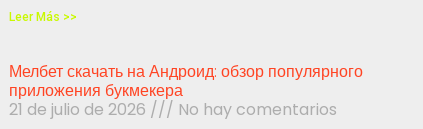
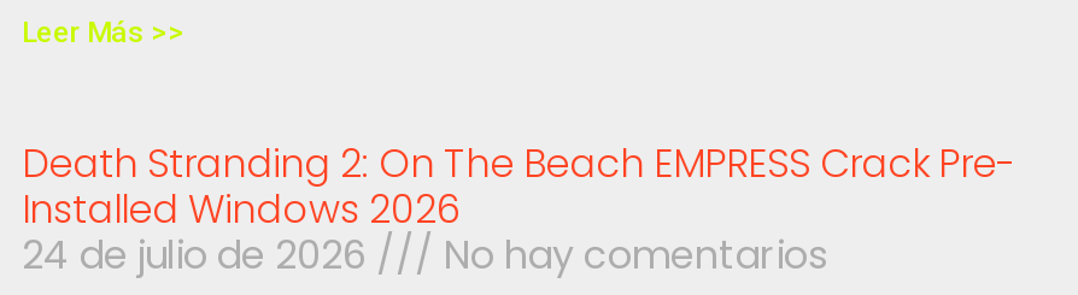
[9,60,363,121] Мелбет скачать на Андроид: обзор популярного | приложения букмекера | 21 de julio de 2026 -> [22,136,1015,282] Death Stranding 2: On The Beach EMPRESS Crack Pre- | Installed Windows 2026 | 24 de julio de 2026

